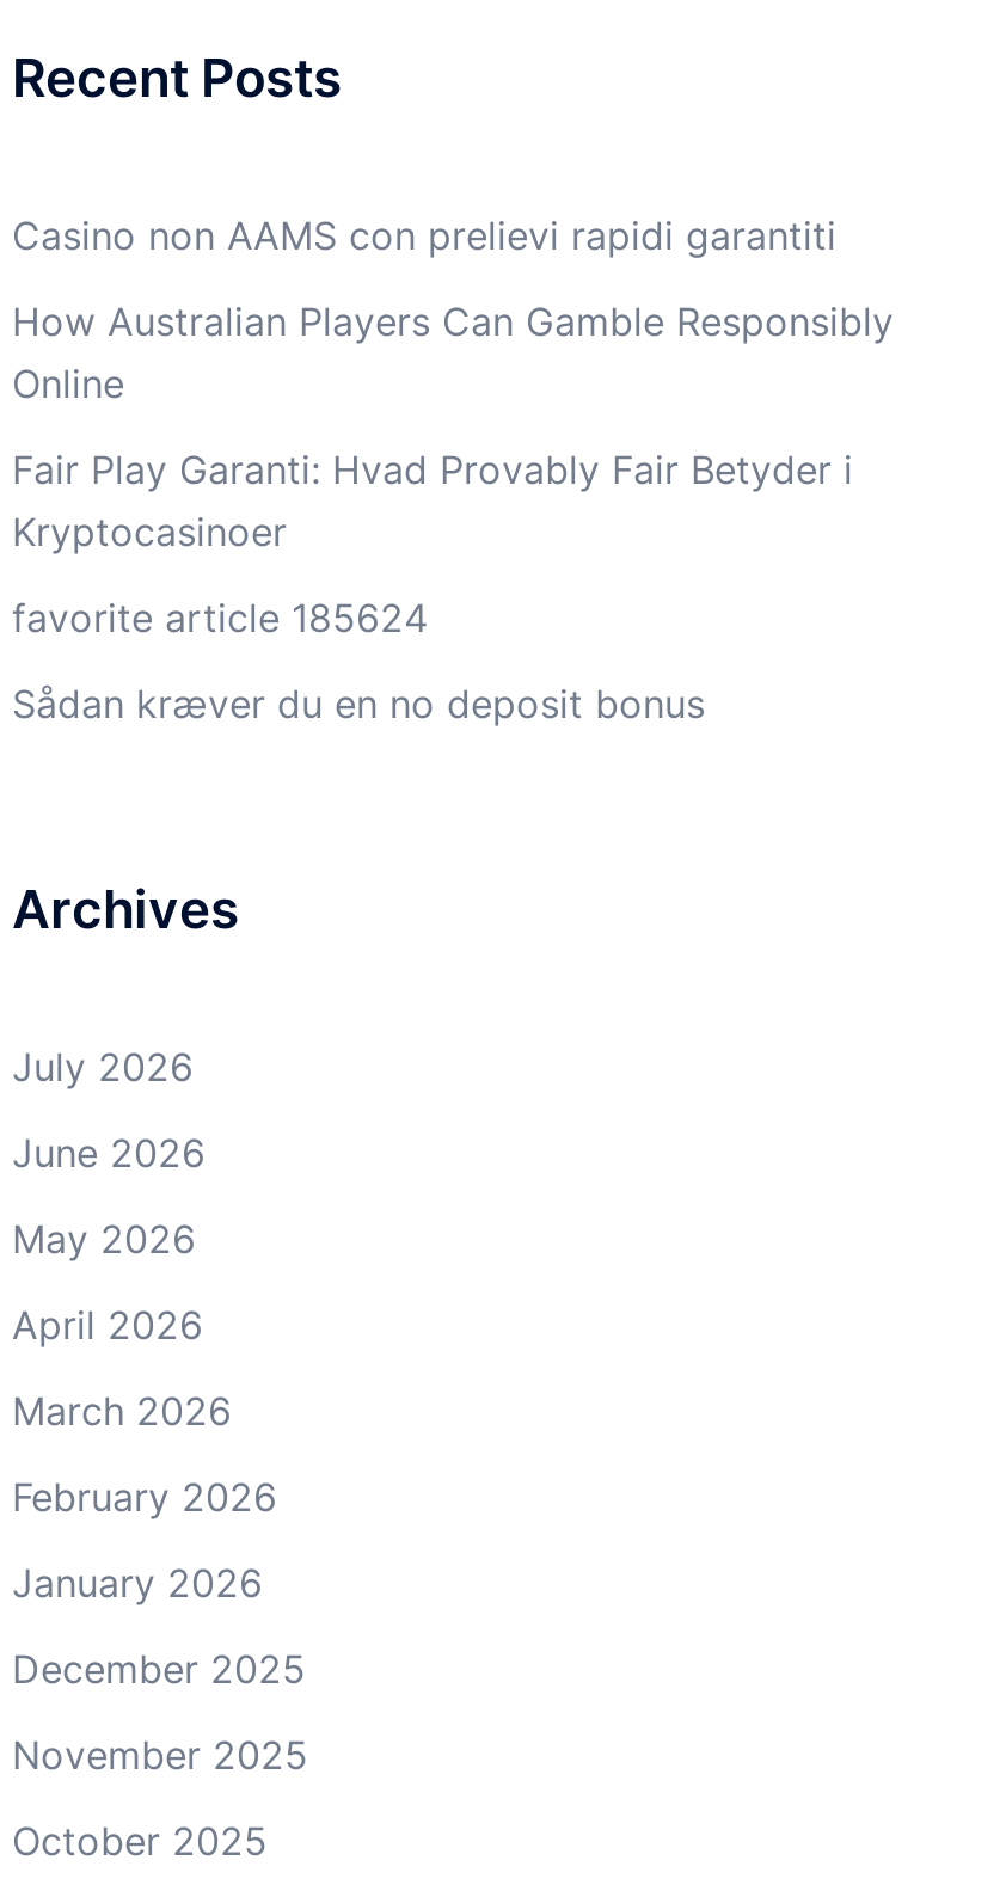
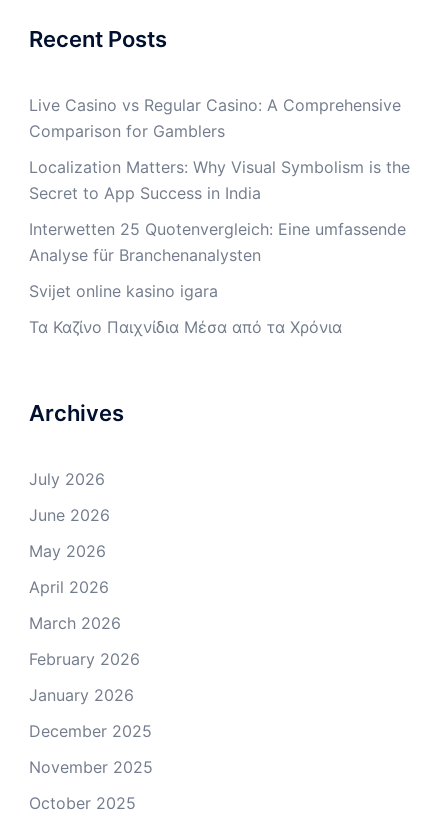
[12,213,836,260] Casino non AAMS con prelievi rapidi garantiti -> [29,95,401,141] Live Casino vs Regular Casino: A Comprehensive | Comparison for Gamblers
[12,299,894,409] How Australian Players Can Gamble Responsibly | Online -> [29,157,410,203] Localization Matters: Why Visual Symbolism is the | Secret to App Success in India
[12,447,853,557] Fair Play Garanti: Hvad Provably Fair Betyder i | Kryptocasinoer -> [29,219,406,265] Interwetten 25 Quotenvergleich: Eine umfassende | Analyse für Branchenanalysten
[12,595,428,643] favorite article 185624 -> [29,281,218,301] Svijet online kasino igara
[12,681,705,729] Sådan kræver du en no deposit bonus -> [29,317,342,337] Τα Καζίνο Παιχνίδια Μέσα από τα Χρόνια

